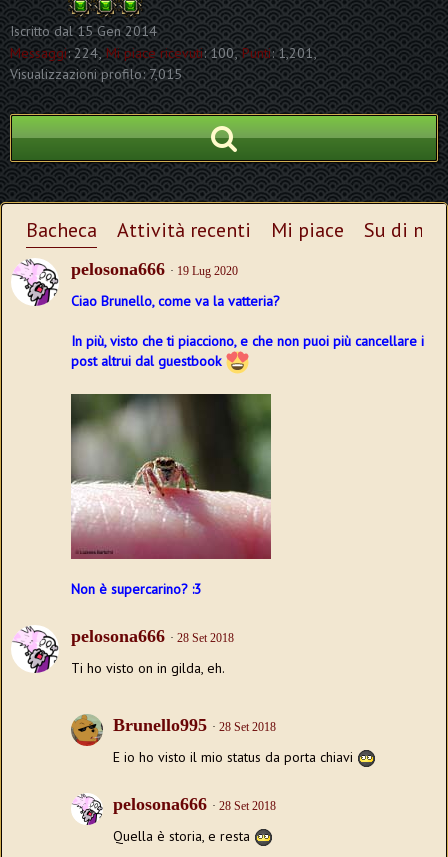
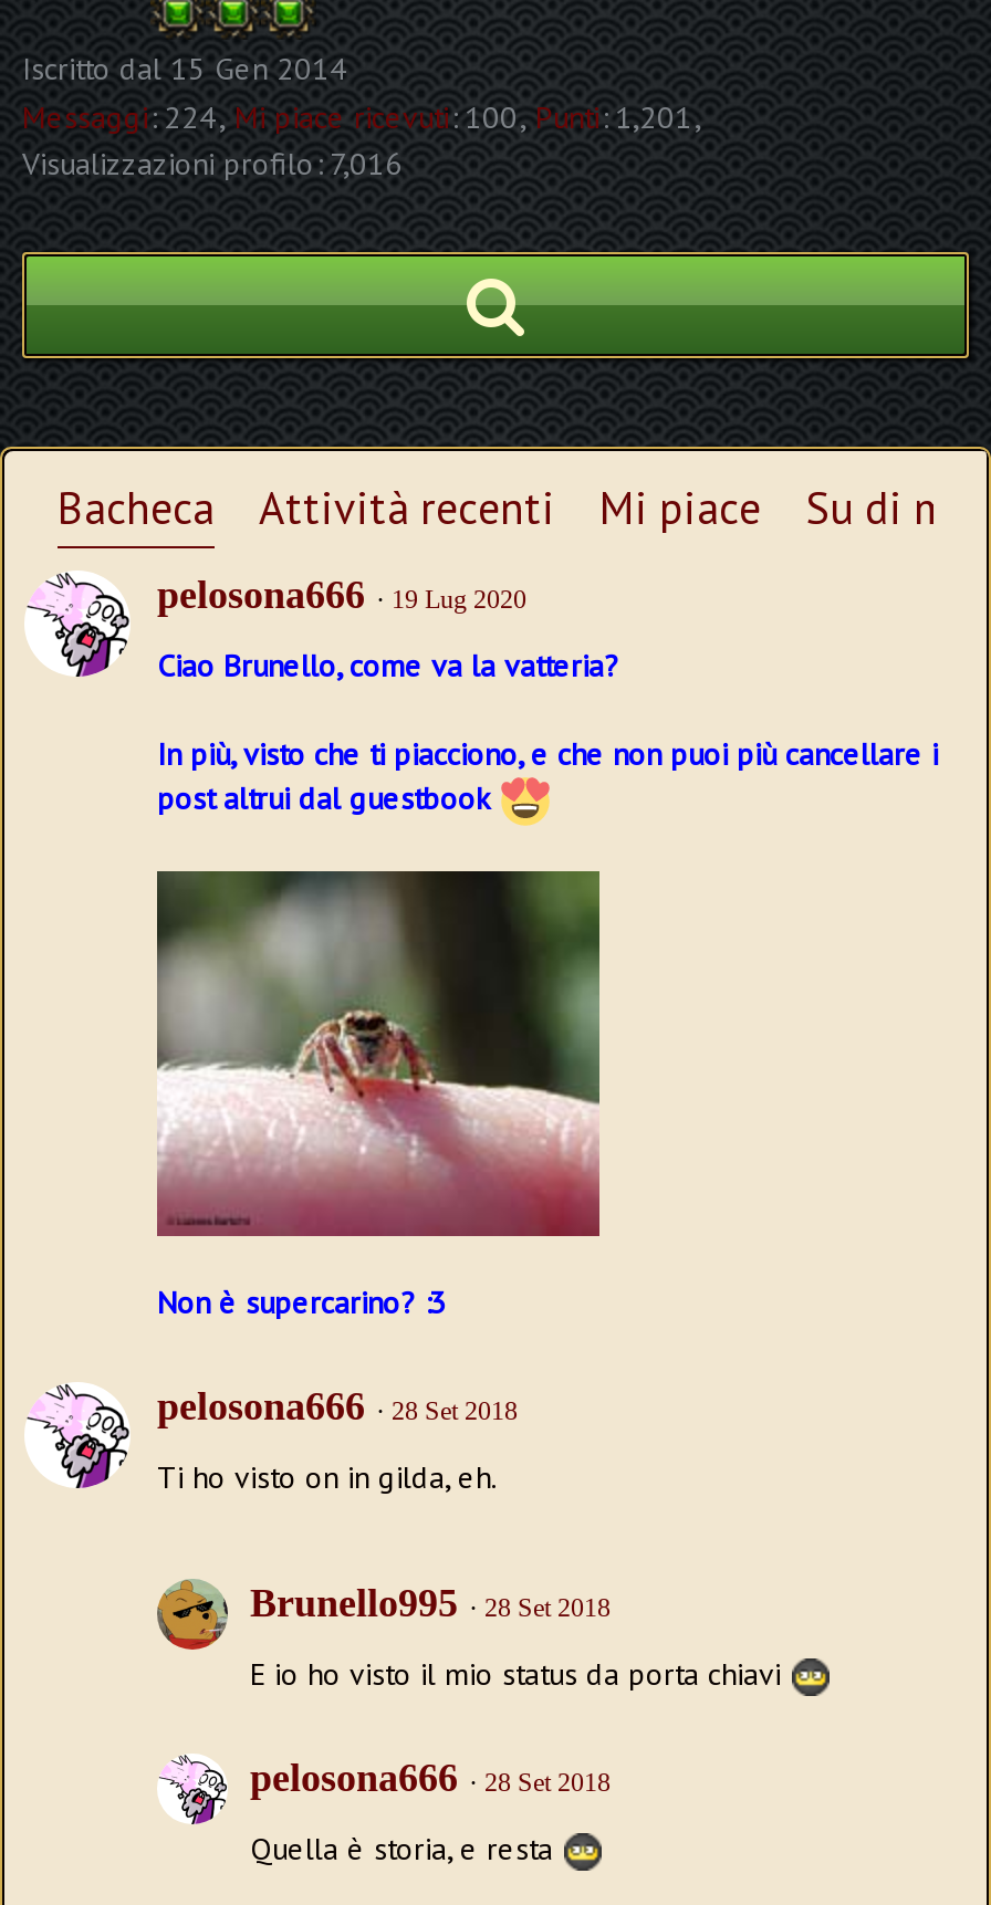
[10,65,182,83] Visualizzazioni profilo 7,015 -> [22,144,403,184] Visualizzazioni profilo 7,016

